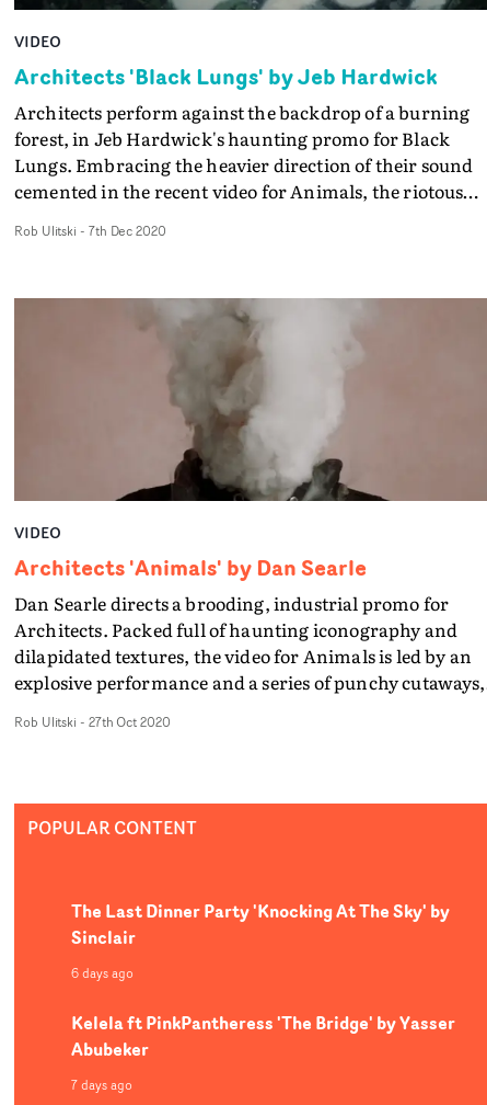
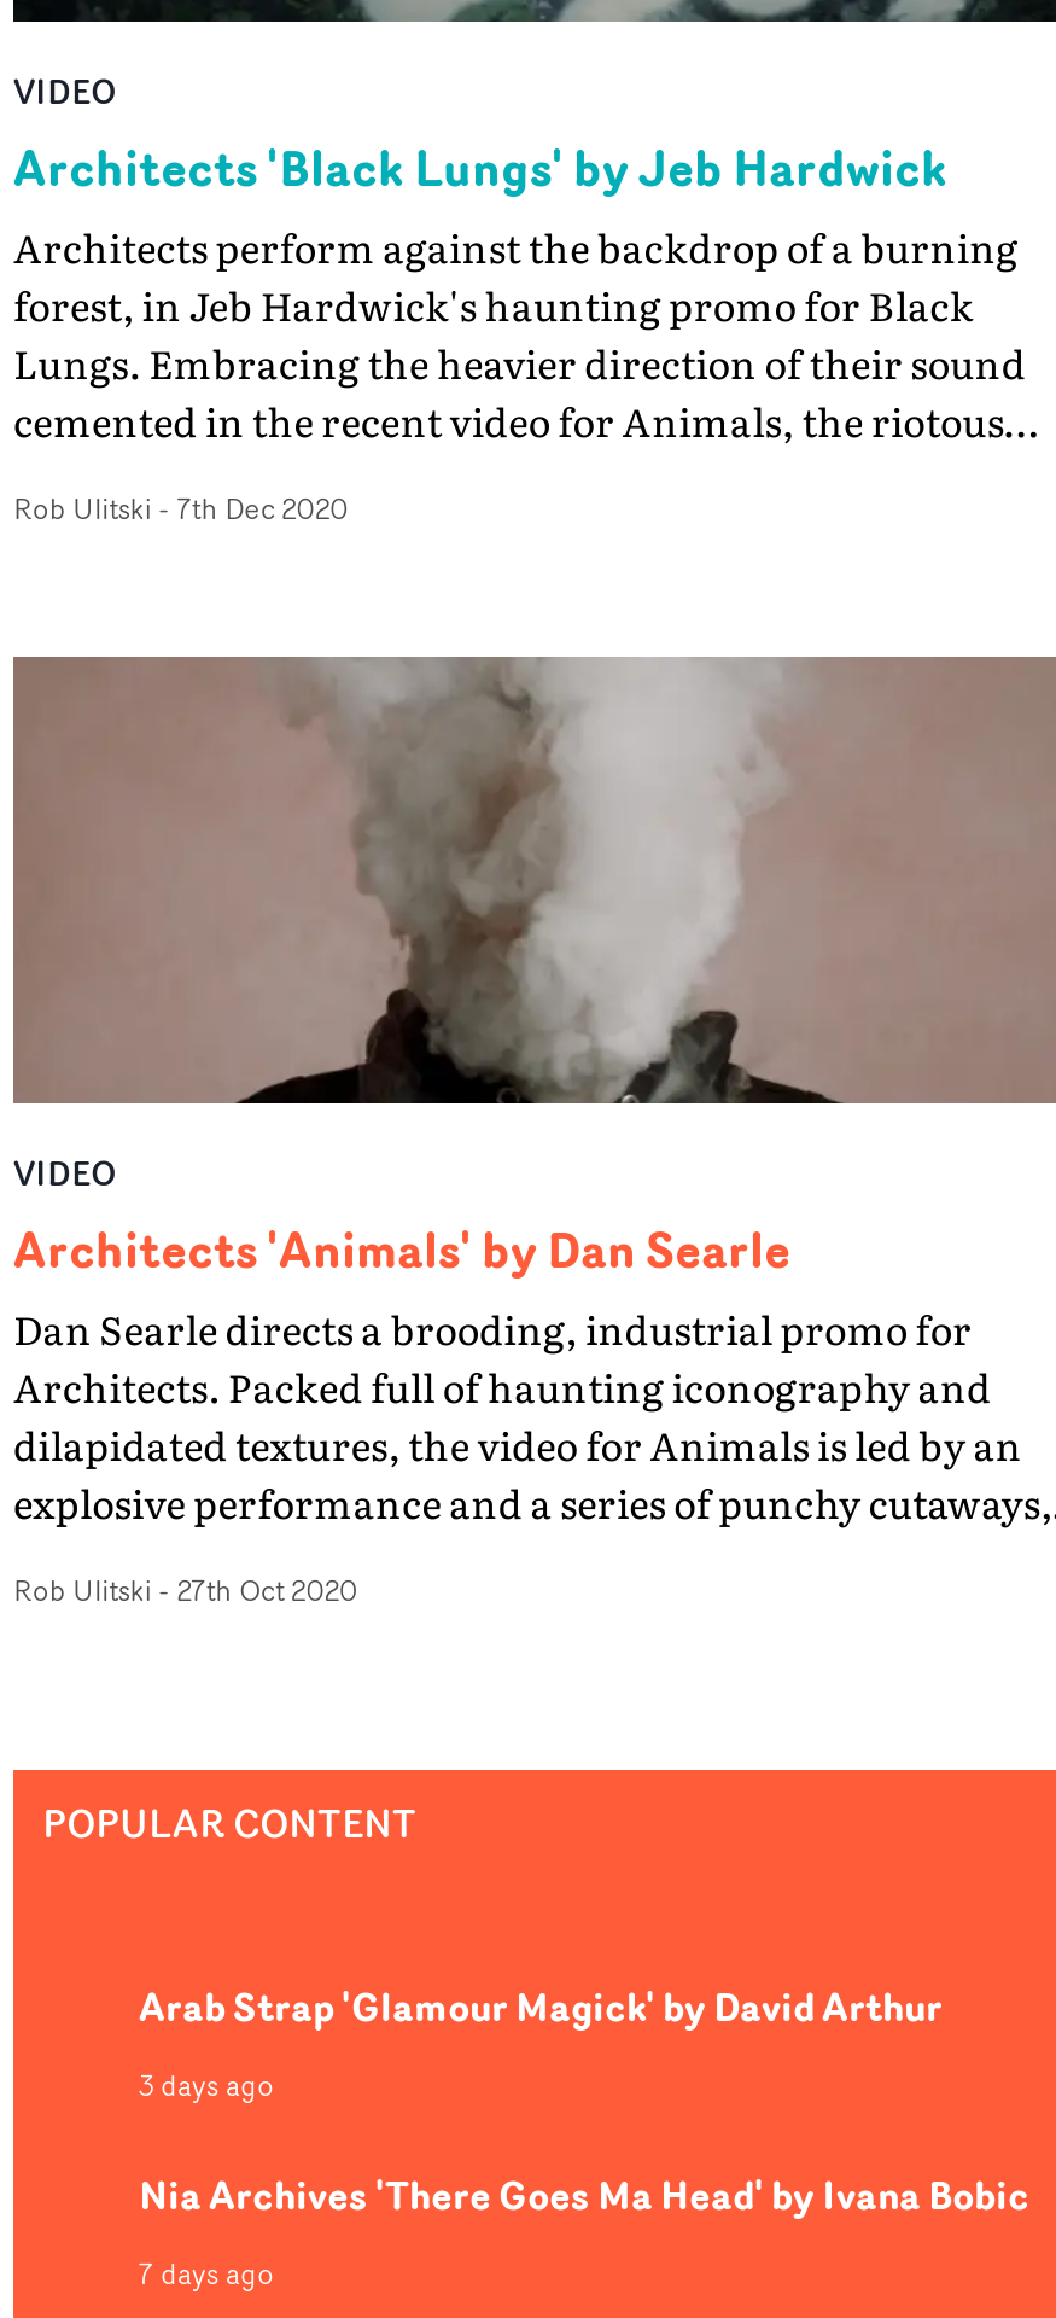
[71,898,450,951] The Last Dinner Party 'Knocking At The Sky' by | Sinclair -> [139,1978,943,2036] Arab Strap 'Glamour Magick' by David Arthur
[71,964,134,983] 6 days ago -> [139,2065,274,2106] 3 days ago
[71,1010,455,1063] Kelela ft PinkPantheress 'The Bridge' by Yasser | Abubeker -> [139,2167,1029,2225] Nia Archives 'There Goes Ma Head' by Ivana Bobic

